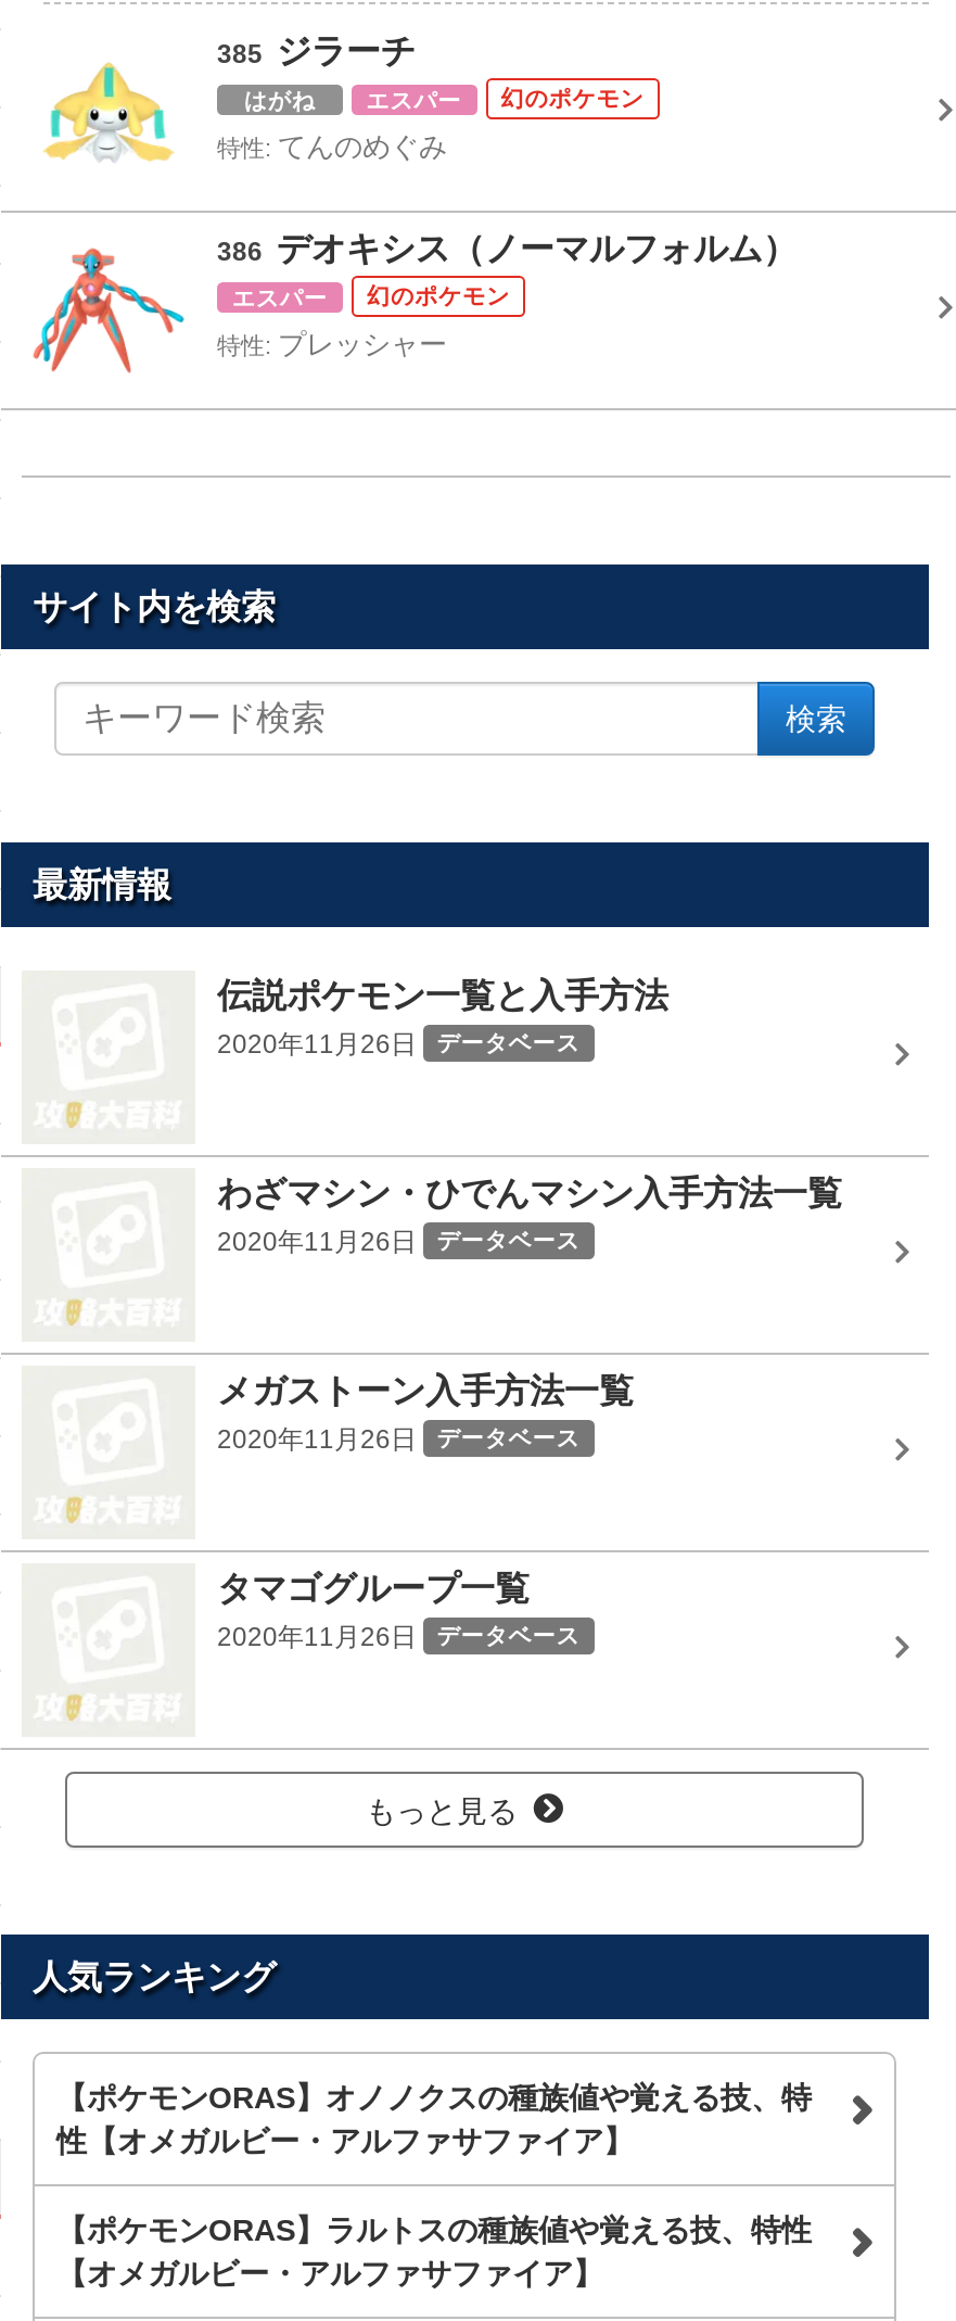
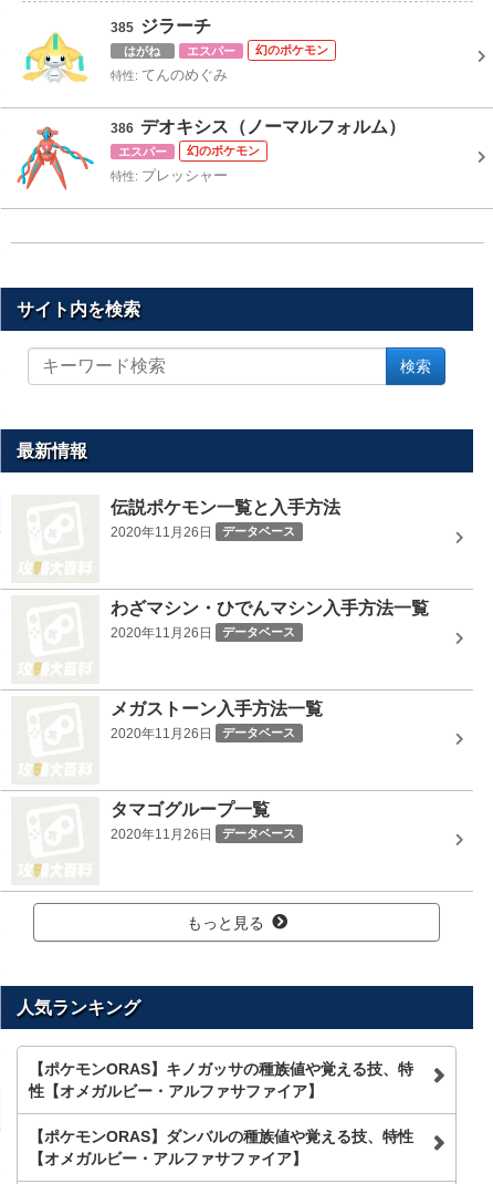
[56,2080,812,2114] 【ポケモンORAS】オノノクスの種族値や覚える技、特 -> [29,1060,413,1078] 【ポケモンORAS】キノガッサの種族値や覚える技、特
[56,2212,812,2247] 【ポケモンORAS】ラルトスの種族値や覚える技、特性 -> [29,1127,413,1145] 【ポケモンORAS】ダンバルの種族値や覚える技、特性

